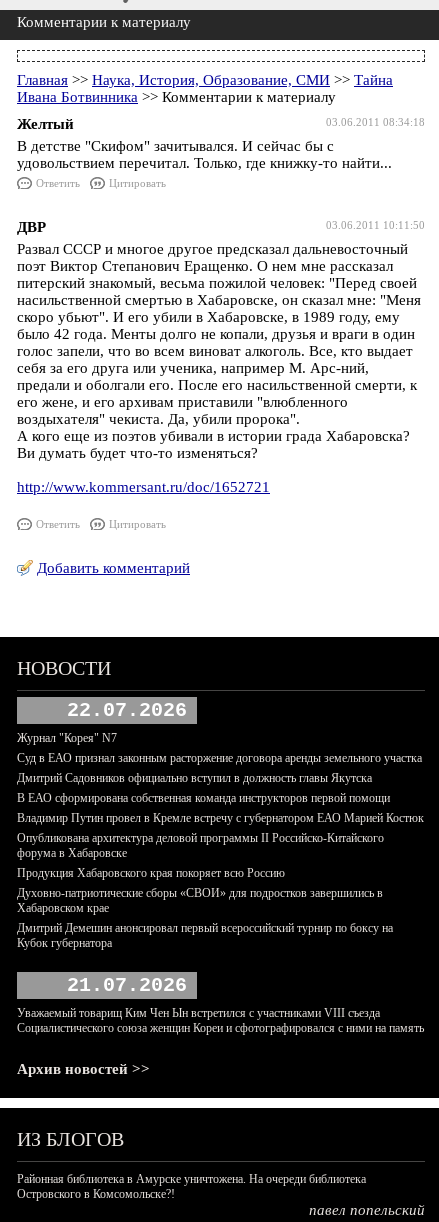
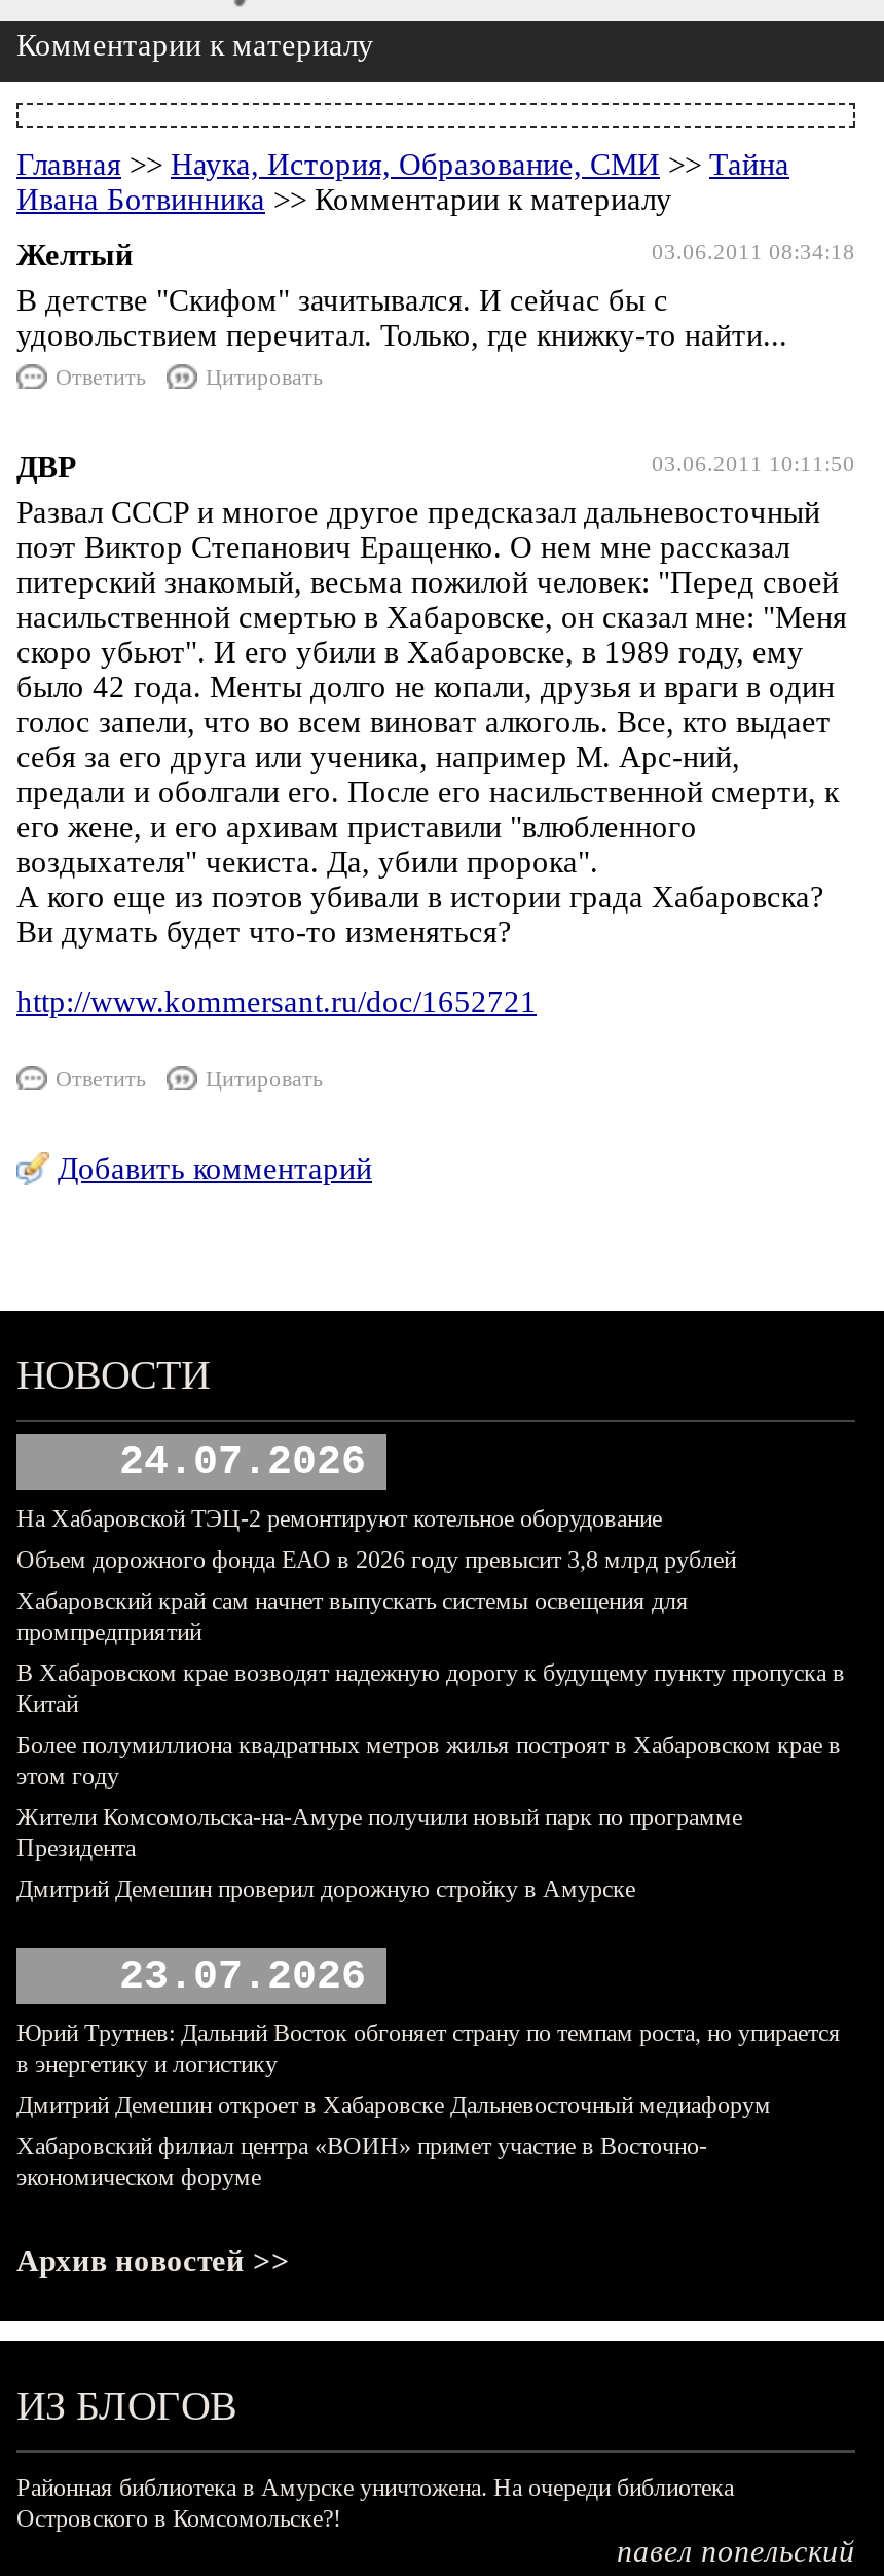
[17,699,424,950] 22.07.2026 | Журнал "Корея" N7 | Суд в ЕАО признал законным расторжение договора аренды земельного участка | Дмитрий Садовников официально вступил в должность главы Якутска | В ЕАО сформирована собственная команда инструкторов первой помощи | Владимир Путин провел в Кремле встречу с губернатором ЕАО Марией Костюк | Опубликована архитектура деловой программы II Российско-Китайского | форума в Хабаровске | Продукция Хабаровского края покоряет всю Россию | Духовно-патриотические сборы «СВОИ» для подростков завершились в | Хабаровском крае | Дмитрий Демешин анонсировал первый всероссийский турнир по боксу на | Кубок губернатора -> [16,1438,845,1903] 24.07.2026 | На Хабаровской ТЭЦ-2 ремонтируют котельное оборудование | Объем дорожного фонда ЕАО в 2026 году превысит 3,8 млрд рублей | Хабаровский край сам начнет выпускать системы освещения для | промпредприятий | В Хабаровском крае возводят надежную дорогу к будущему пункту пропуска в | Китай | Более полумиллиона квадратных метров жилья построят в Хабаровском крае в | этом году | Жители Комсомольска-на-Амуре получили новый парк по программе | Президента | Дмитрий Демешин проверил дорожную стройку в Амурске
[17,974,424,1035] 21.07.2026 | Уважаемый товарищ Ким Чен Ын встретился с участниками VIII съезда | Социалистического союза женщин Кореи и сфотографировался с ними на память -> [16,1953,841,2191] 23.07.2026 | Юрий Трутнев: Дальний Восток обгоняет страну по темпам роста, но упирается | в энергетику и логистику | Дмитрий Демешин откроет в Хабаровске Дальневосточный медиафорум | Хабаровский филиал центра «ВОИН» примет участие в Восточно- | экономическом форуме

